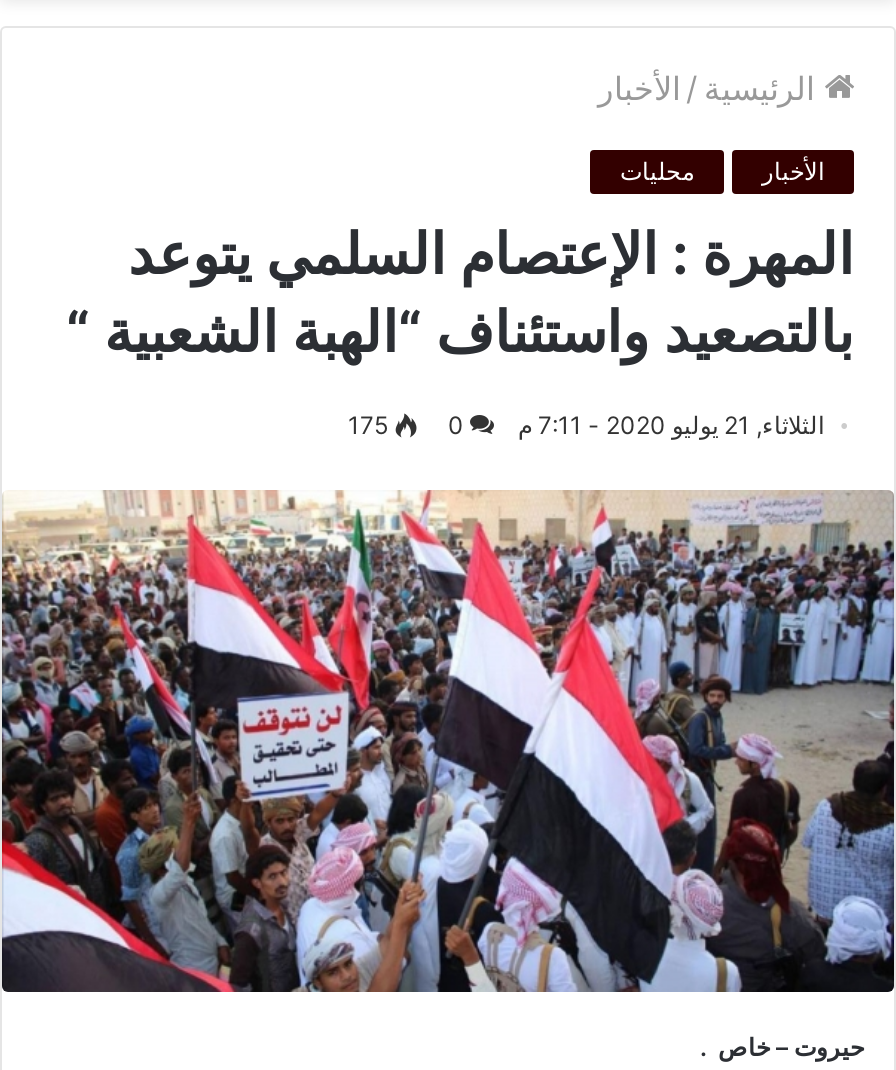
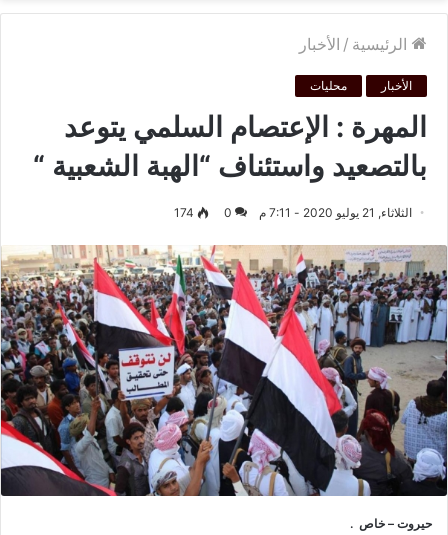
[348,409,464,439] 175 0 -> [174,204,232,219] 174 0

